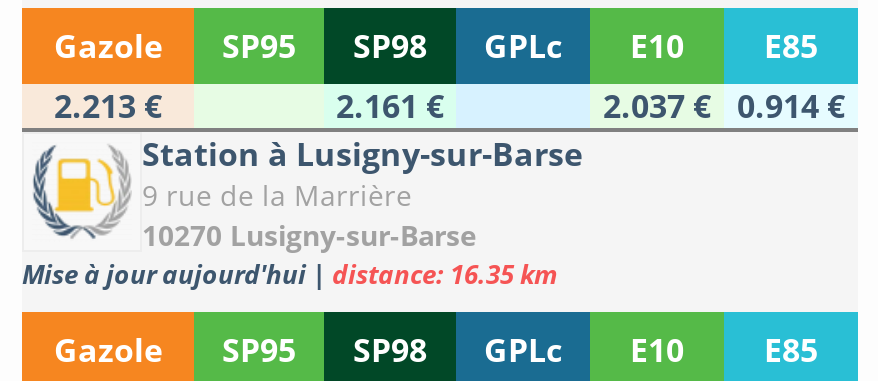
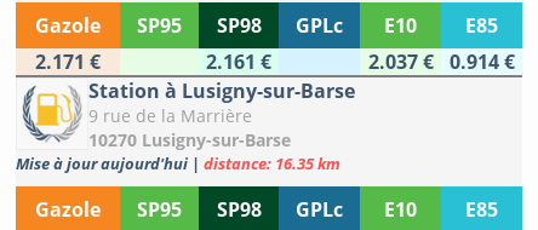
[54,84,162,128] 2.213 € -> [35,49,101,75] 2.171 €

